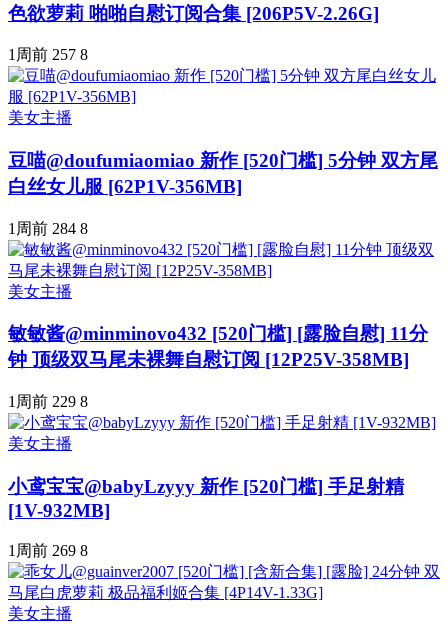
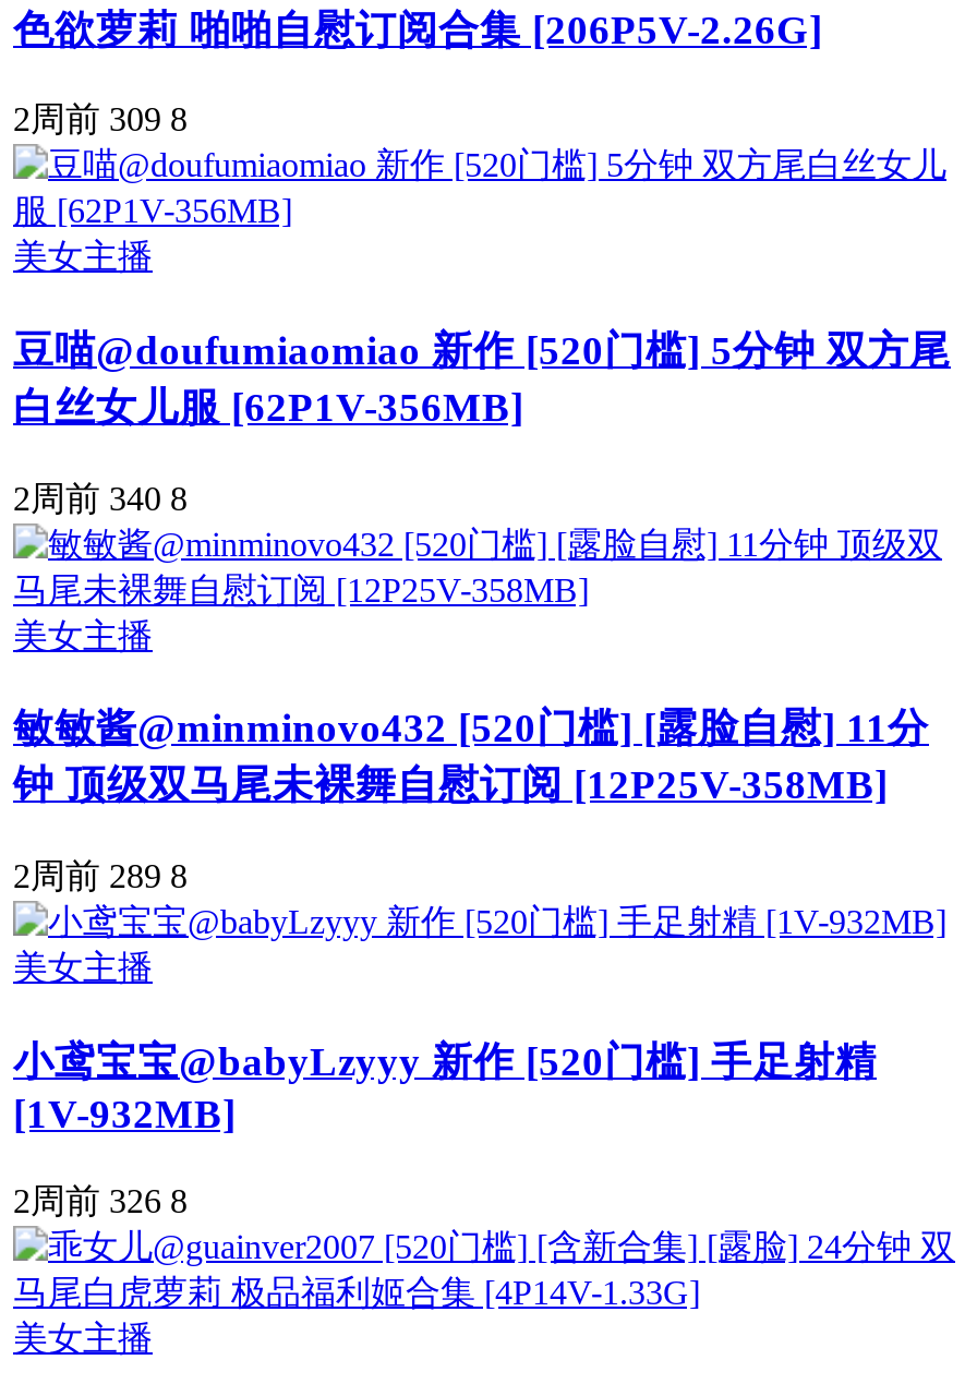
[8,46,88,63] 1周前257 8 -> [13,101,188,138] 2周前309 8
[8,220,88,237] 1周前284 8 -> [13,479,188,517] 2周前340 8
[8,393,88,410] 1周前229 8 -> [13,858,188,895] 2周前289 8
[8,542,88,559] 1周前269 8 -> [13,1181,188,1218] 2周前326 8

